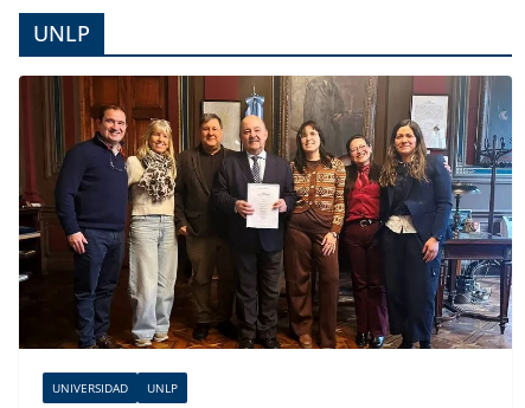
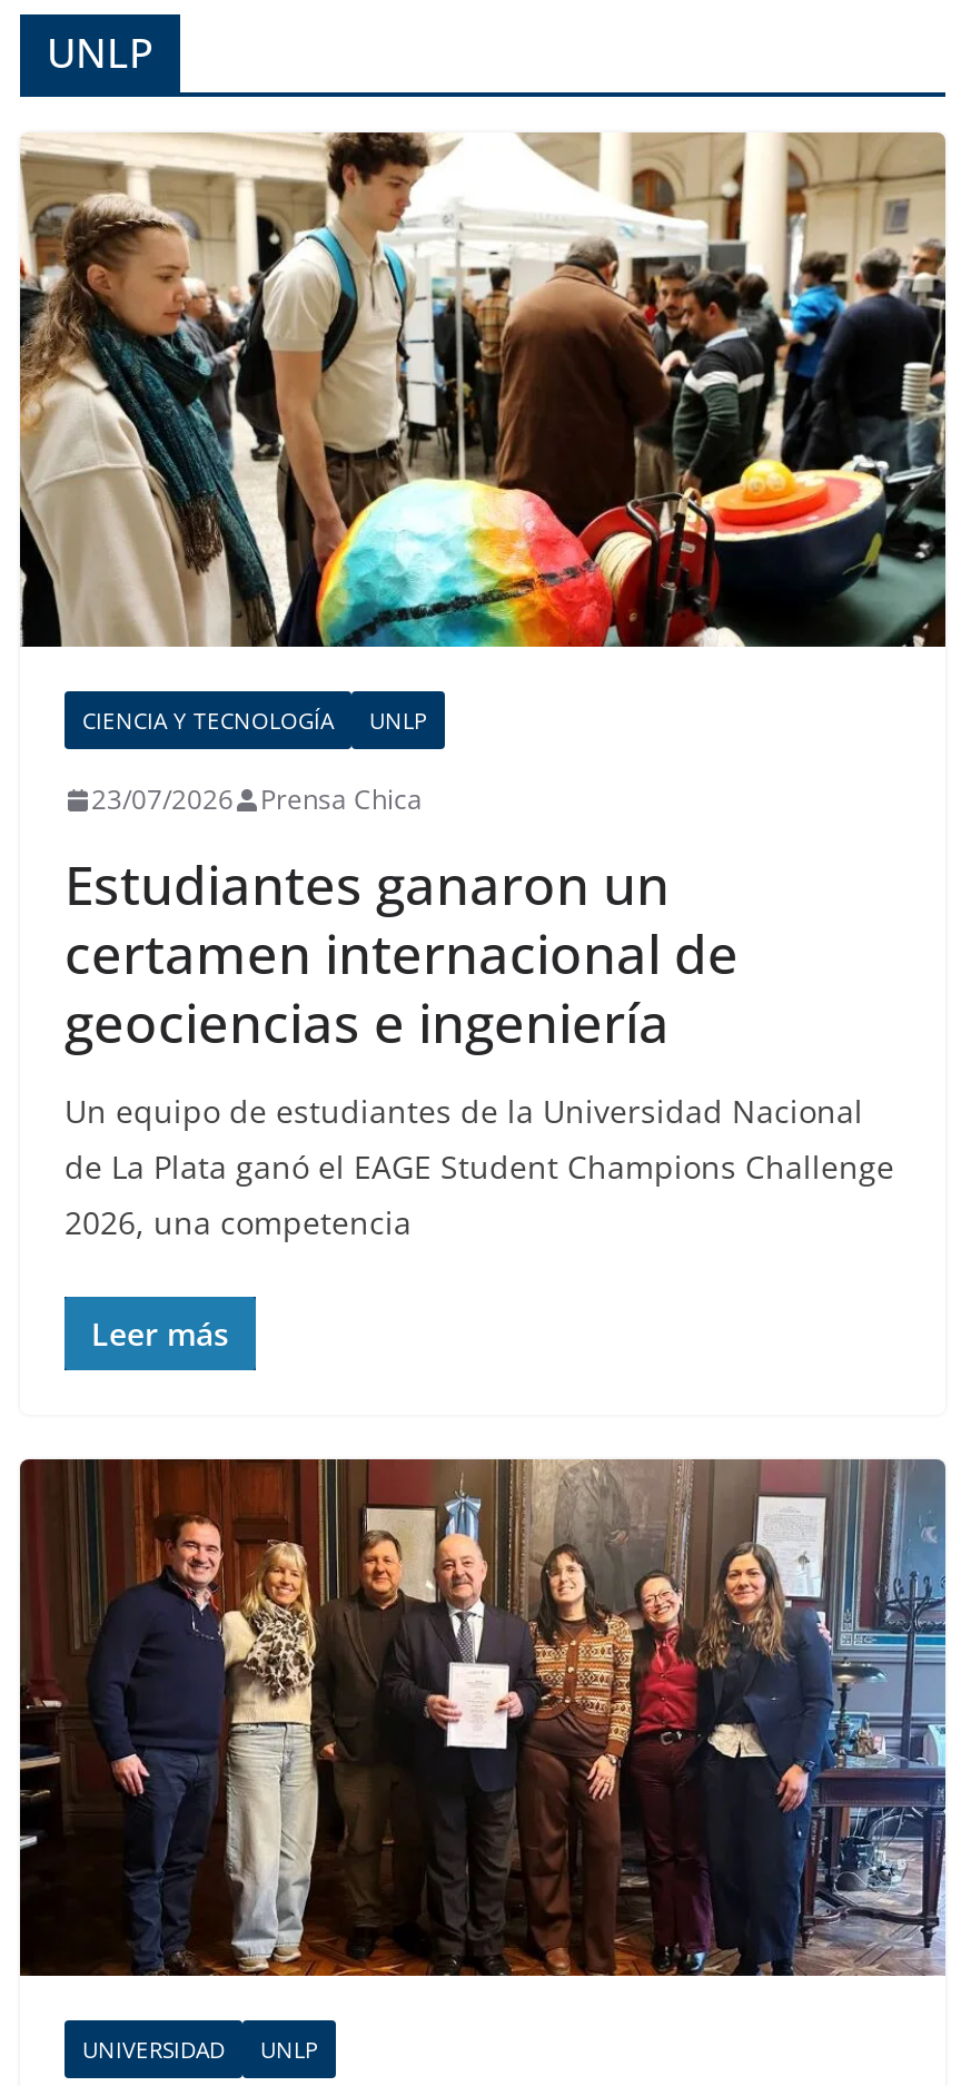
none -> [18,132,948,1356] [image] | CIENCIA Y TECNOLOGÍA | UNLP | 23/07/2026 | Prensa Chica | Estudiantes ganaron un | certamen internacional de | geociencias e ingeniería | Un equipo de estudiantes de la Universidad Nacional | de La Plata ganó el EAGE Student Champions Challenge | 2026, una competencia | Leer más

